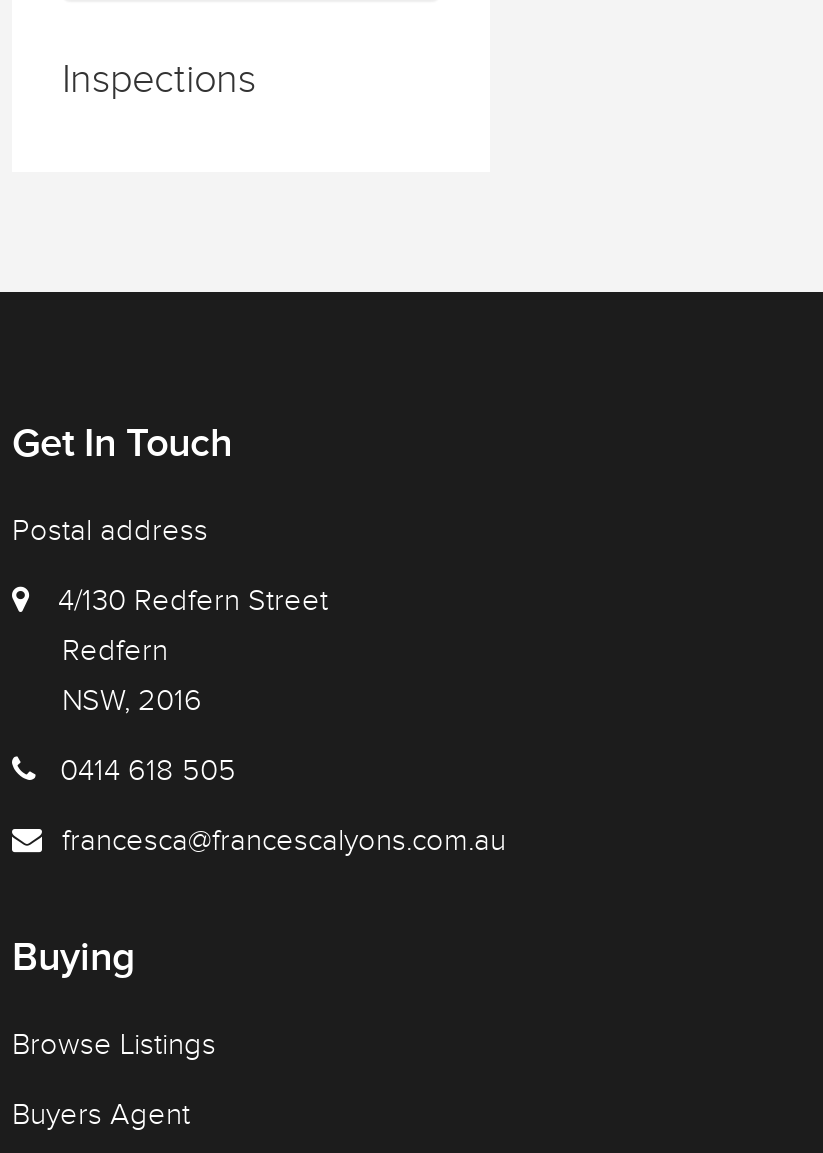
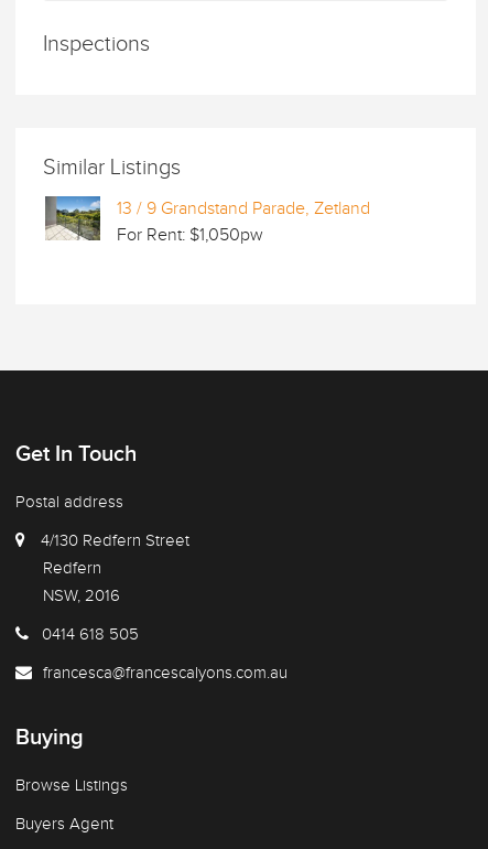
none -> [43,154,370,246] [image] | Similar Listings | 13 / 9 Grandstand Parade, Zetland | For Rent: $1,050pw

